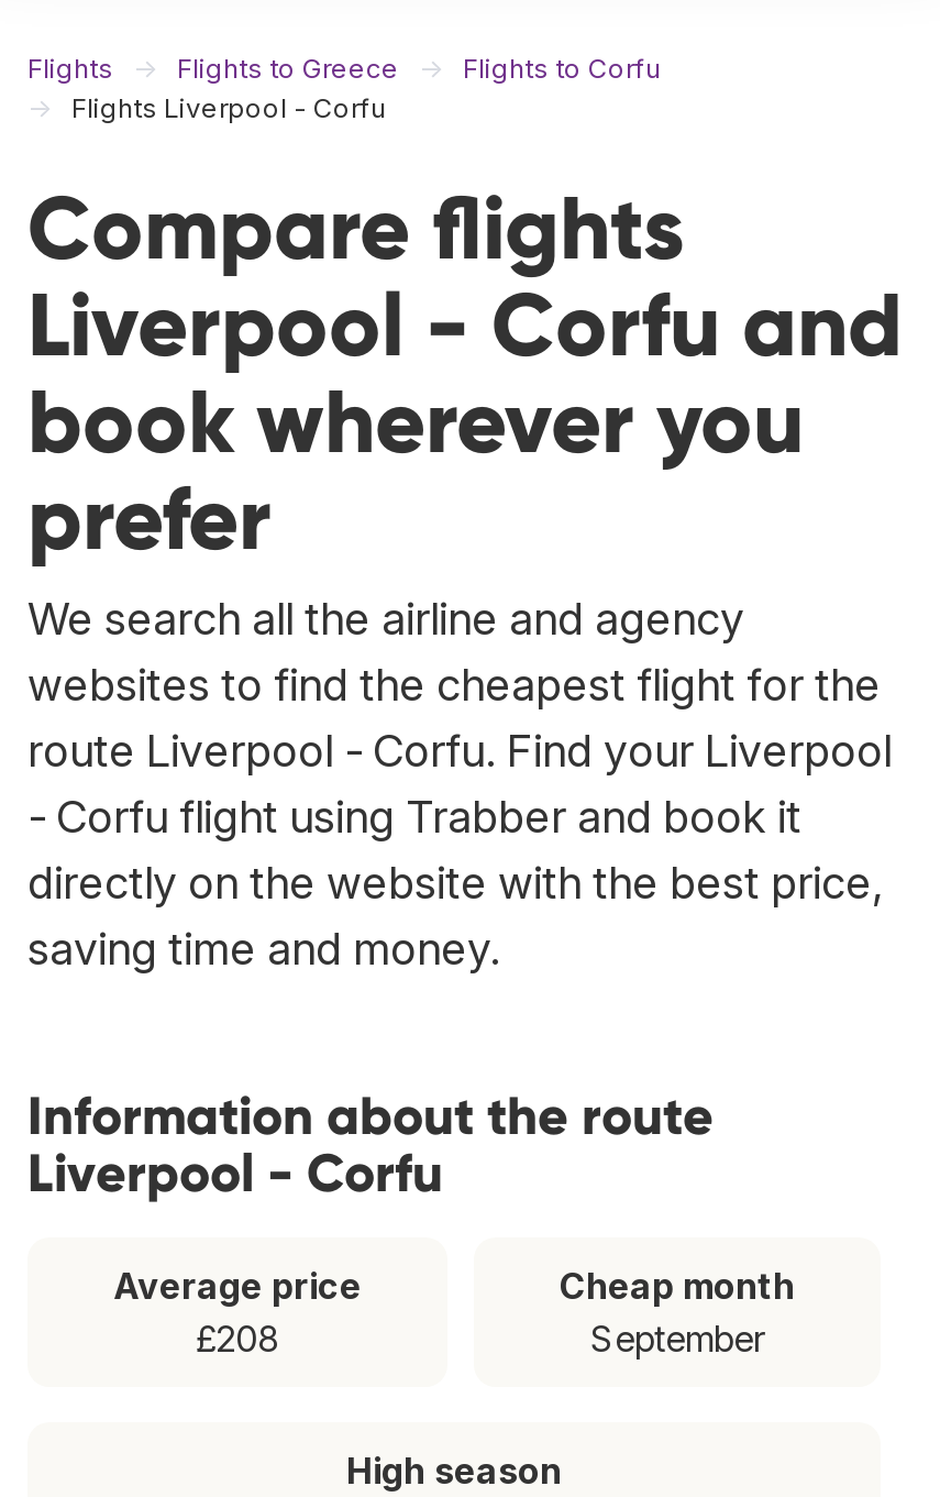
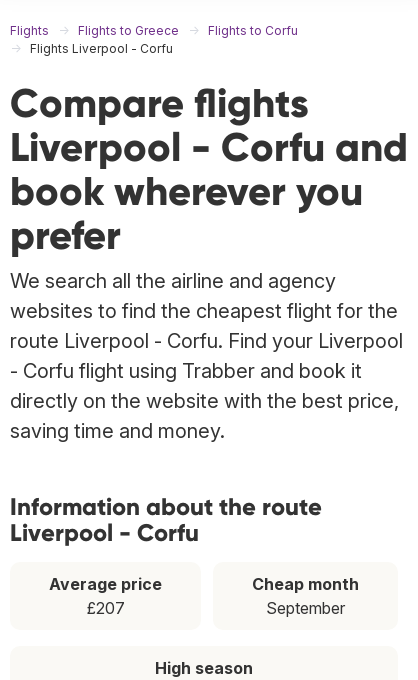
[196,1316,279,1360] £208 -> [86,598,124,618] £207

